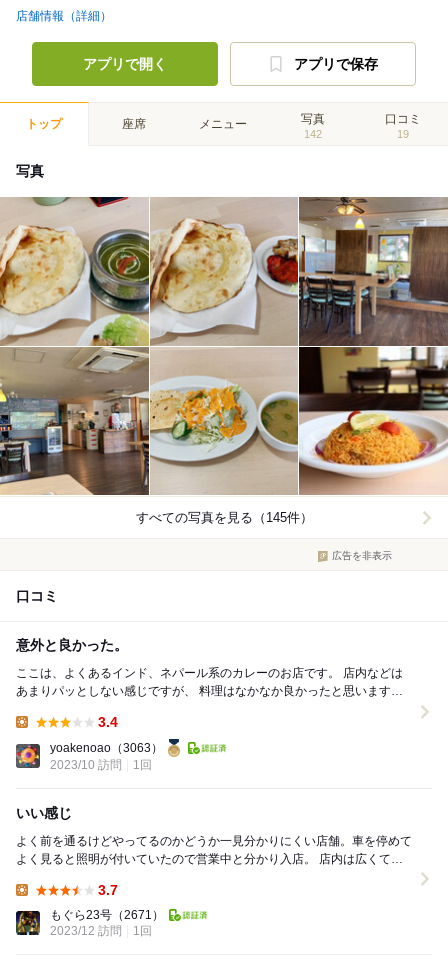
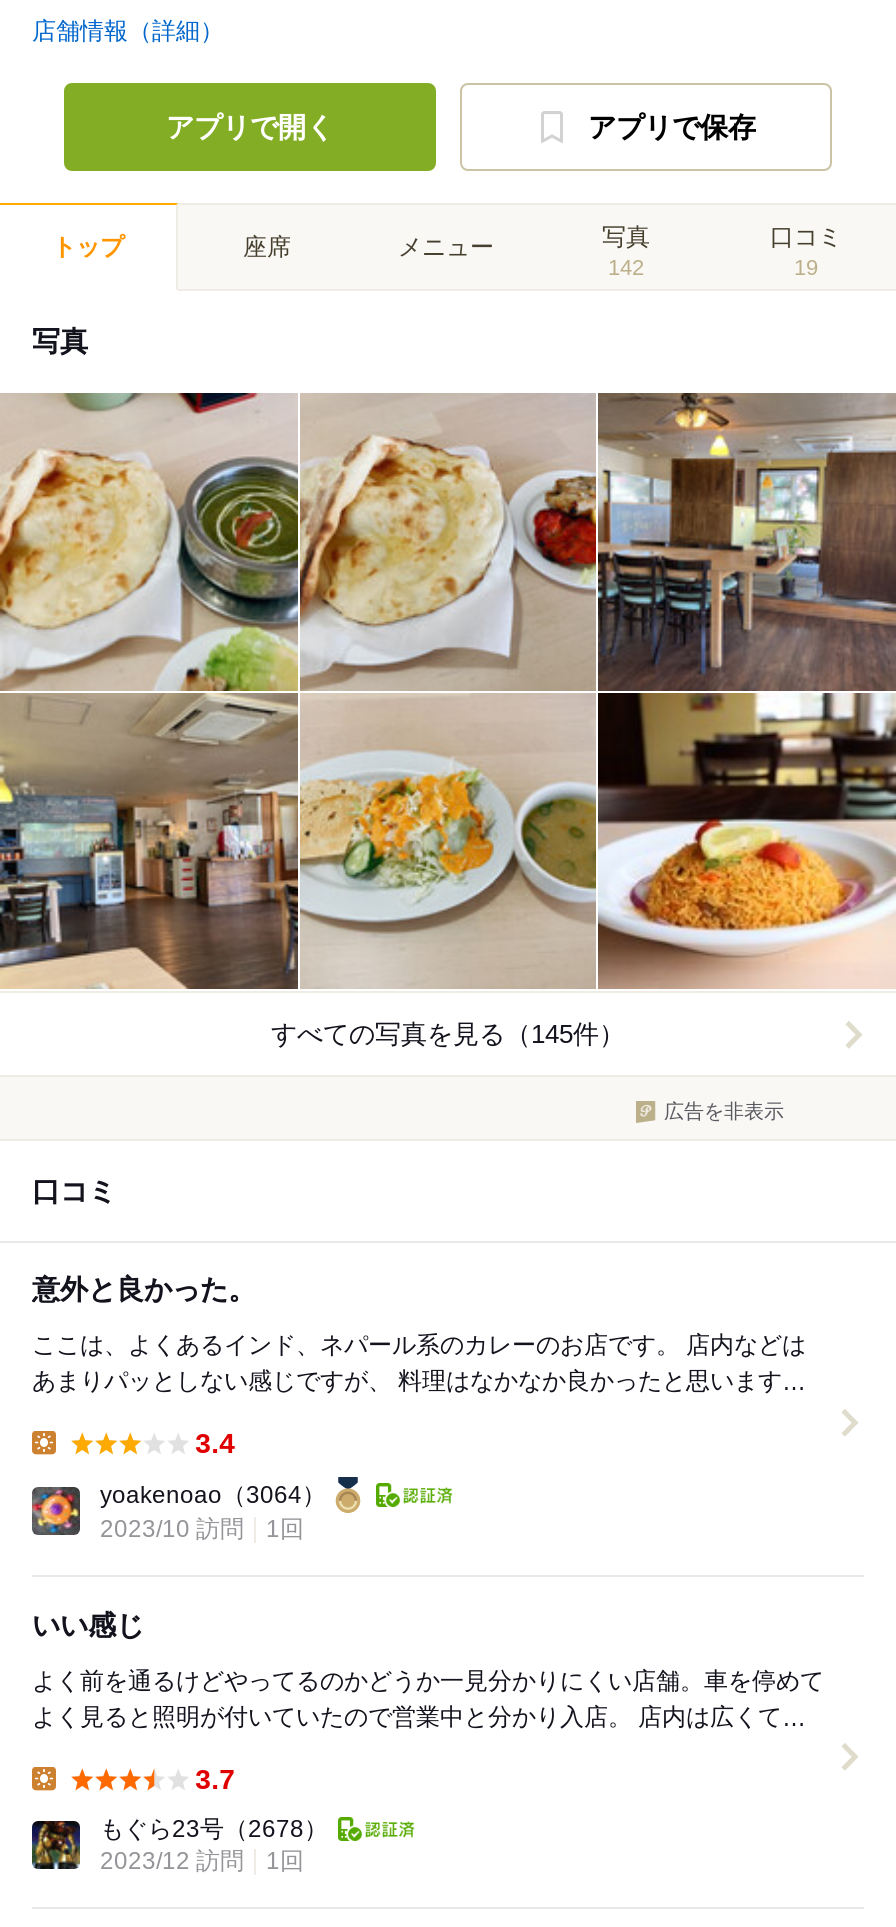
[50,741,163,755] yoakenoao（3063） -> [100,1482,326,1510] yoakenoao（3064）
[50,908,164,922] もぐら23号（2671） -> [100,1816,328,1844] もぐら23号（2678）

